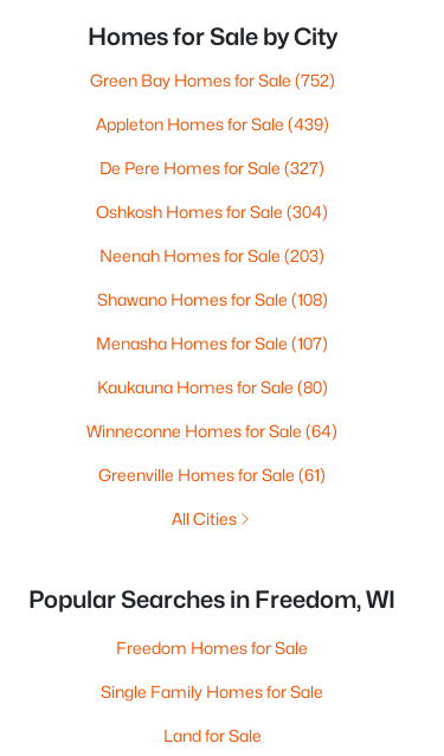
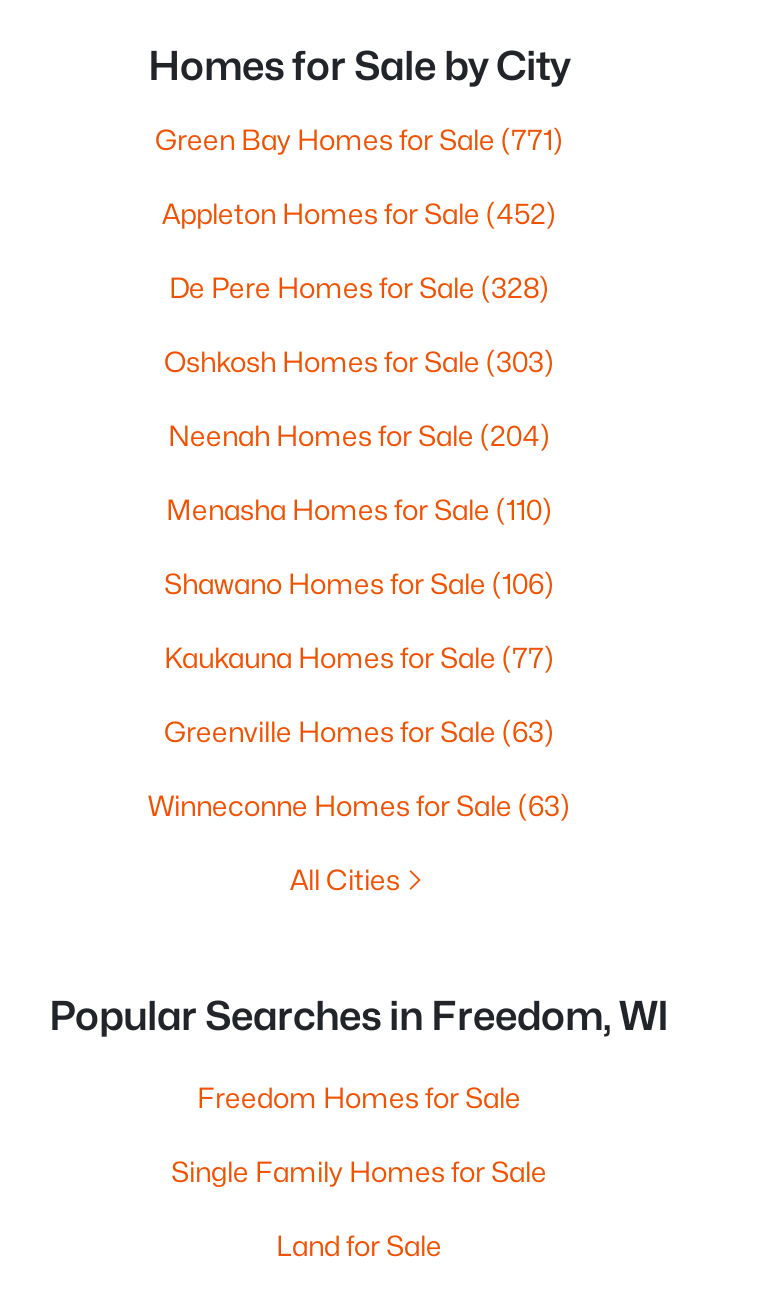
[89,70,334,90] Green Bay Homes for Sale (752) -> [155,122,563,156] Green Bay Homes for Sale (771)
[95,114,329,134] Appleton Homes for Sale (439) -> [162,196,556,230] Appleton Homes for Sale (452)
[99,158,324,178] De Pere Homes for Sale (327) -> [169,270,549,304] De Pere Homes for Sale (328)
[96,201,328,222] Oshkosh Homes for Sale (304) -> [164,344,554,378] Oshkosh Homes for Sale (303)
[99,245,324,265] Neenah Homes for Sale (203) -> [168,418,550,452] Neenah Homes for Sale (204)
[96,289,327,309] Shawano Homes for Sale (108) -> [166,492,552,526] Menasha Homes for Sale (110)
[96,333,328,353] Menasha Homes for Sale (107) -> [164,566,554,600] Shawano Homes for Sale (106)
[96,377,327,397] Kaukauna Homes for Sale (80) -> [164,640,554,674] Kaukauna Homes for Sale (77)
[86,421,337,441] Winneconne Homes for Sale (64) -> [164,714,554,748] Greenville Homes for Sale (63)
[98,465,326,485] Greenville Homes for Sale (61) -> [148,788,570,822] Winneconne Homes for Sale (63)

